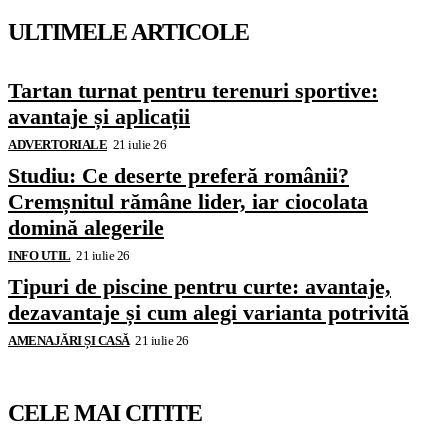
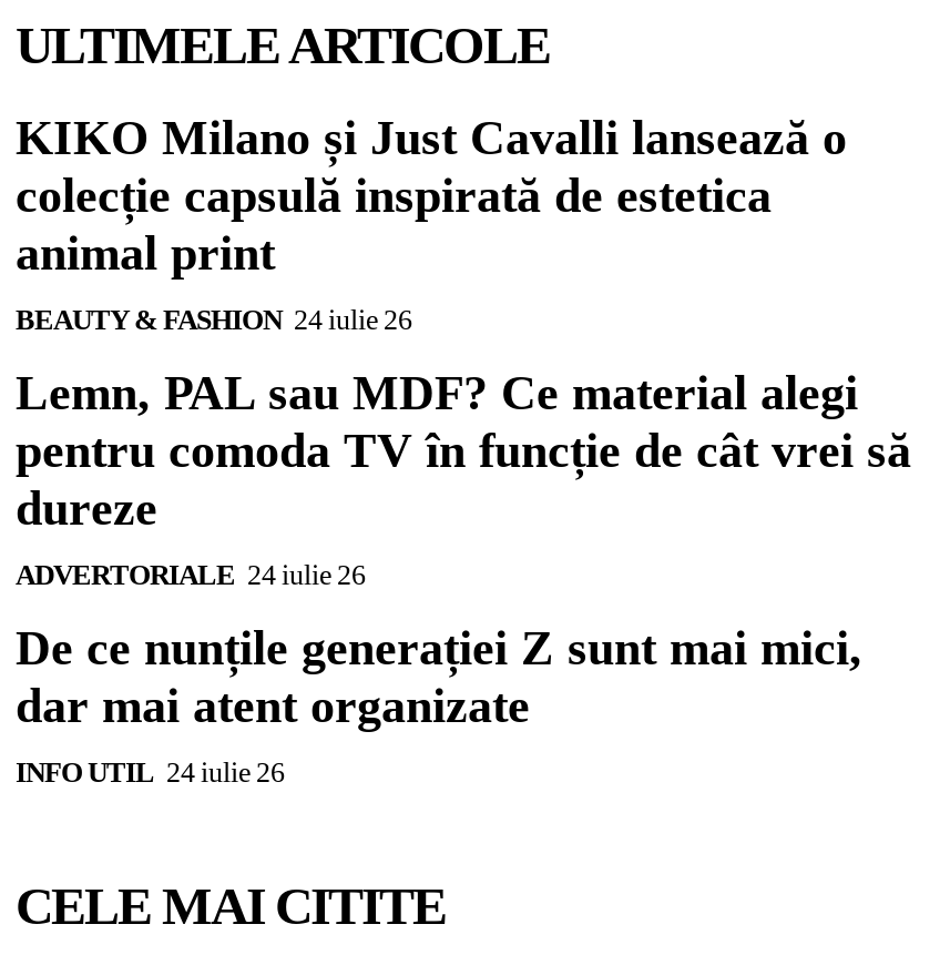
[8,78,409,348] Tartan turnat pentru terenuri sportive: | avantaje și aplicații | ADVERTORIALE 21 iulie 26 | Studiu: Ce deserte preferă românii? | Cremșnitul rămâne lider, iar ciocolata | domină alegerile | INFO UTIL 21 iulie 26 | Tipuri de piscine pentru curte: avantaje, | dezavantaje și cum alegi varianta potrivită | AMENAJĂRI ȘI CASĂ 21 iulie 26 -> [16,109,911,788] KIKO Milano și Just Cavalli lansează o | colecție capsulă inspirată de estetica | animal print | BEAUTY & FASHION 24 iulie 26 | Lemn, PAL sau MDF? Ce material alegi | pentru comoda TV în funcție de cât vrei să | dureze | ADVERTORIALE 24 iulie 26 | De ce nunțile generației Z sunt mai mici, | dar mai atent organizate | INFO UTIL 24 iulie 26

